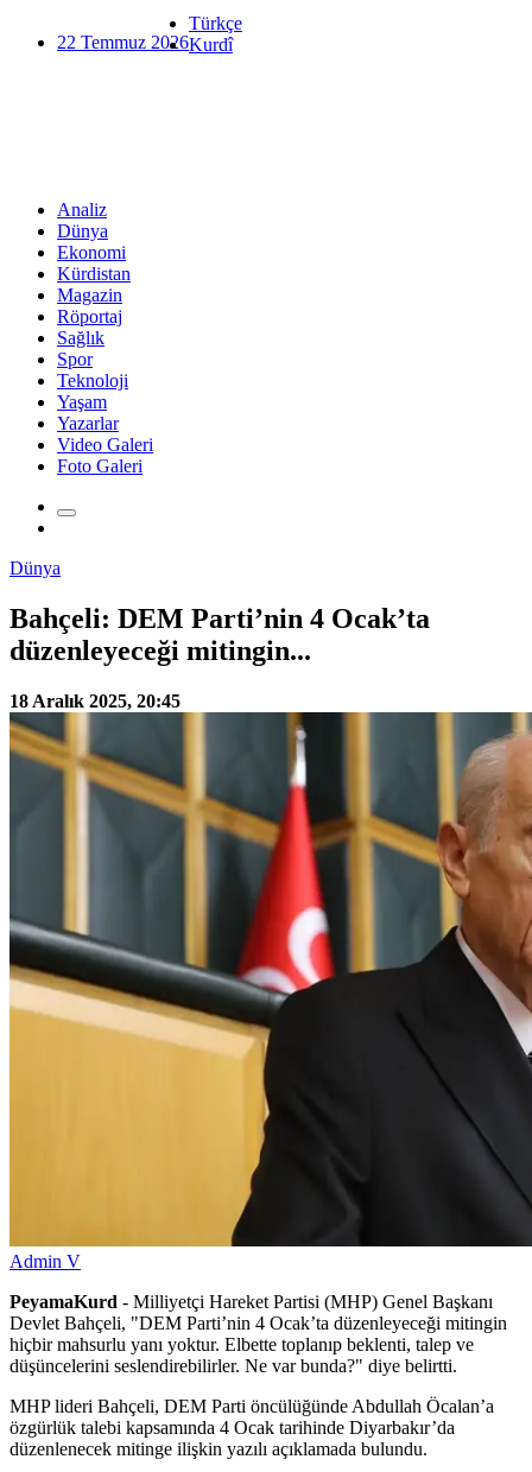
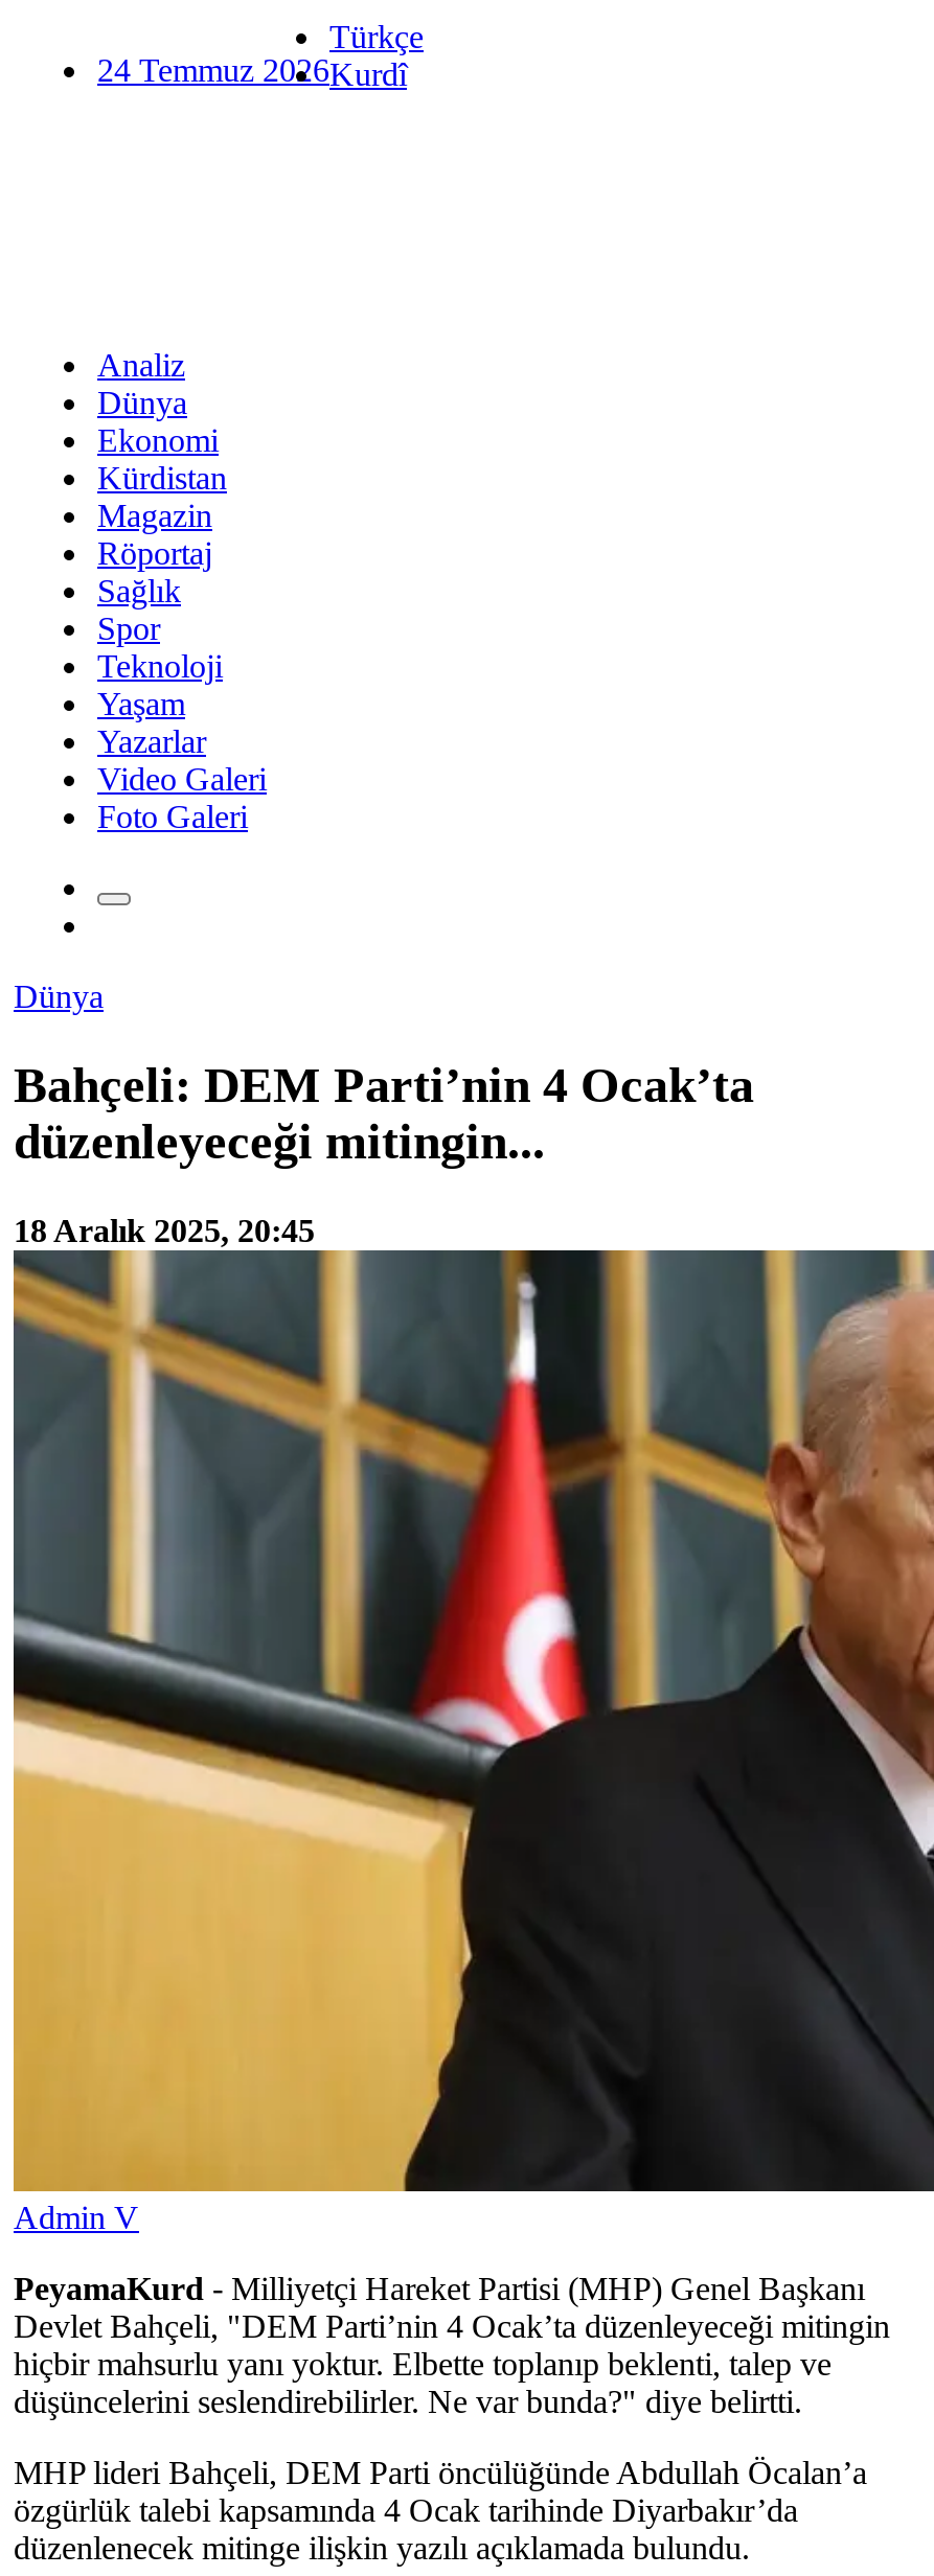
[57,32,233,55] 22 Temmuz 2026 Kurdî -> [97,52,407,92] 24 Temmuz 2026 Kurdî

